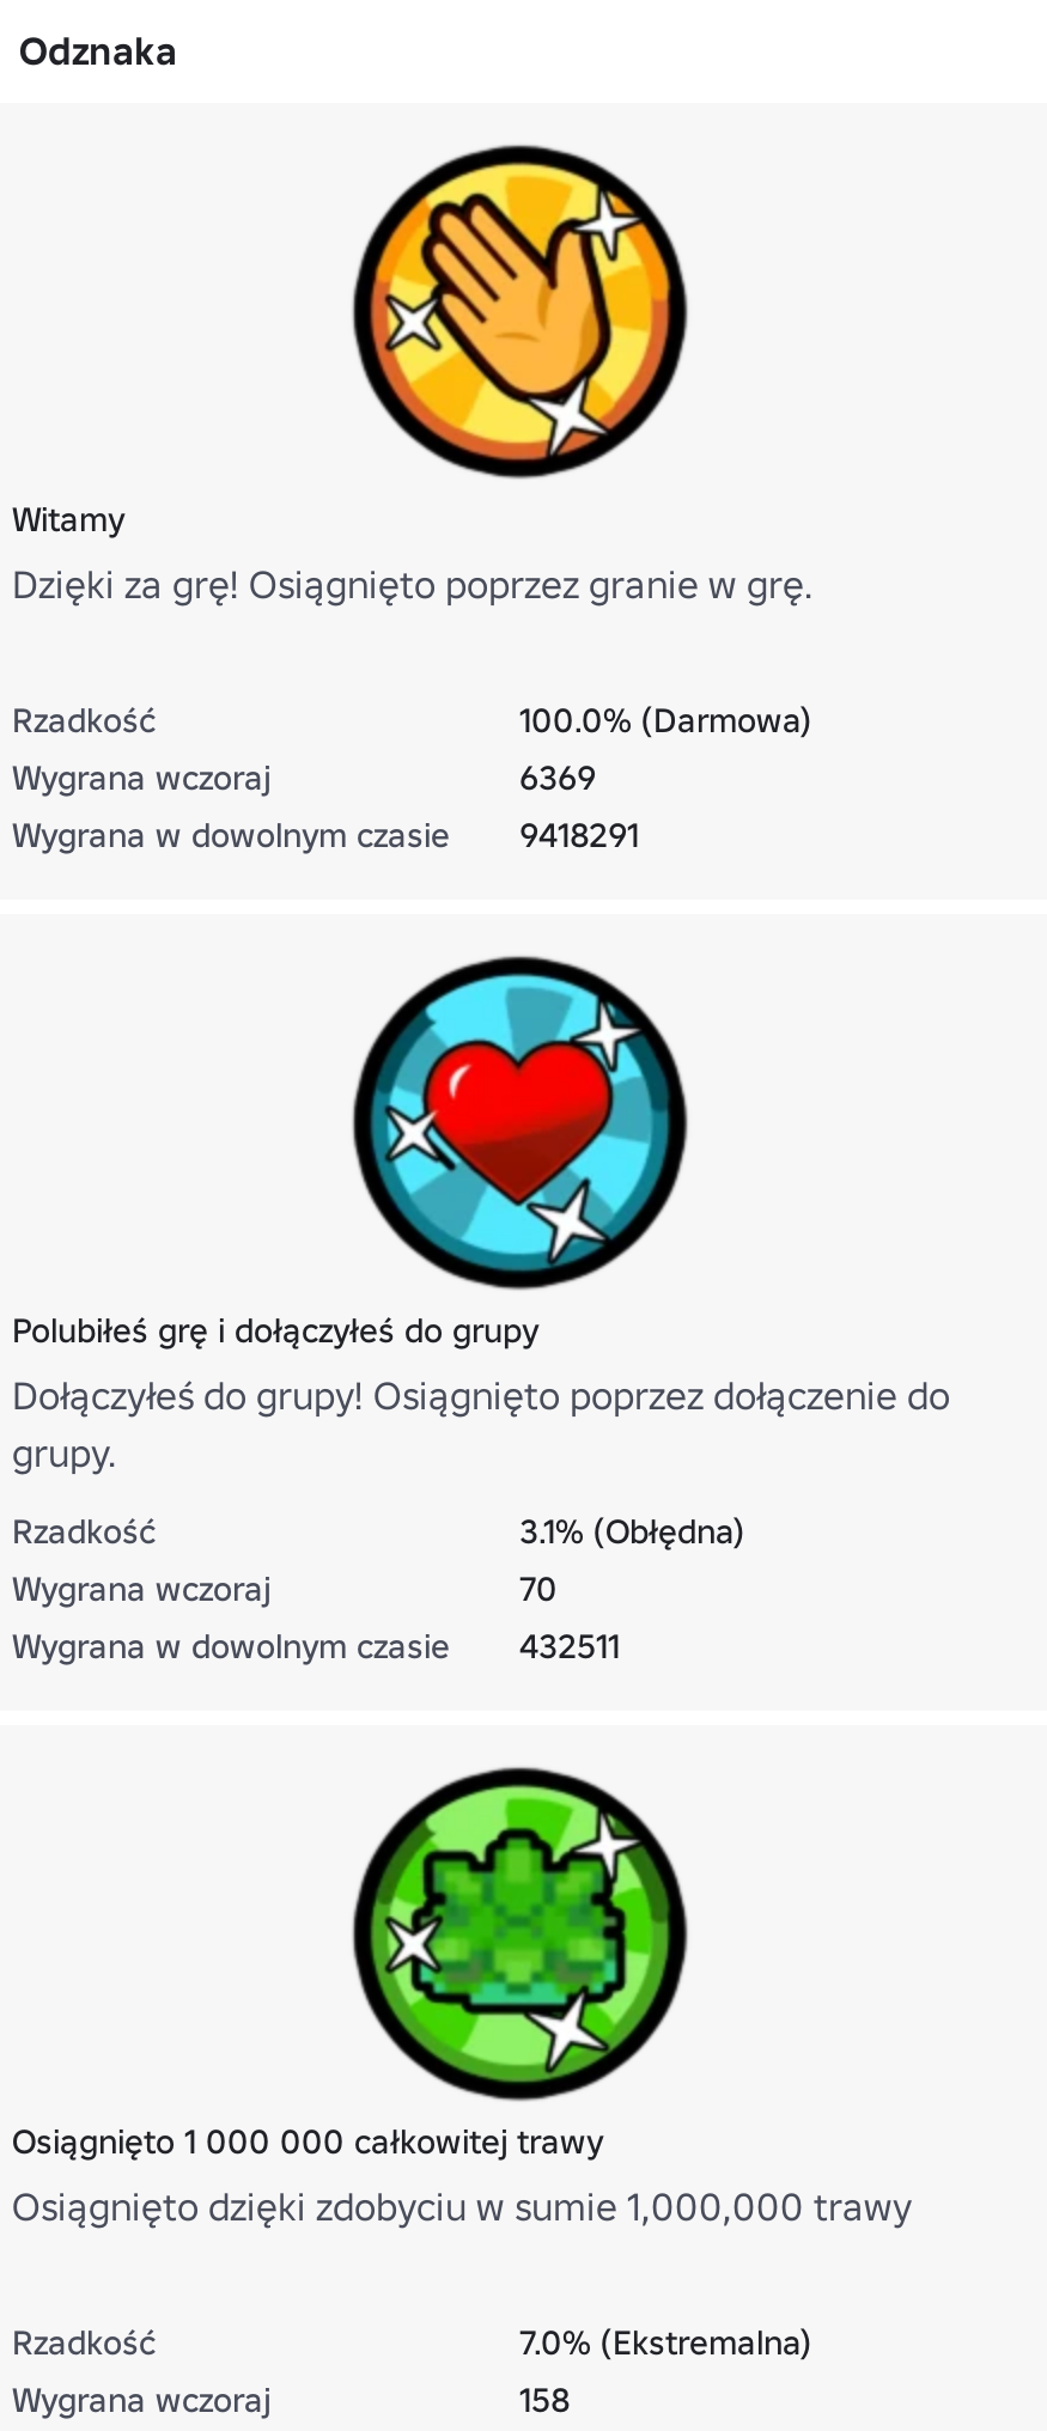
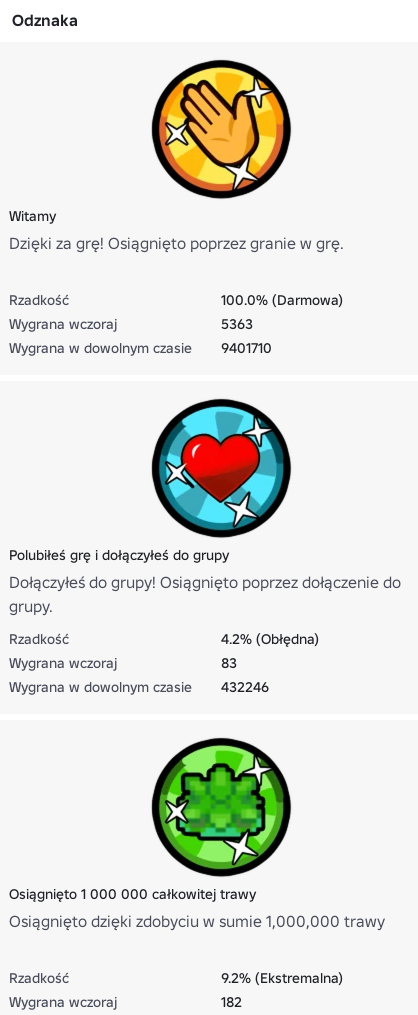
[519,755,596,798] 6369 -> [221,314,253,332] 5363
[12,812,639,855] Wygrana w dowolnym czasie 9418291 -> [9,338,272,356] Wygrana w dowolnym czasie 9401710
[519,1509,744,1552] 3.1% (Obłędna) -> [221,629,319,647] 4.2% (Obłędna)
[519,1566,558,1609] 70 -> [221,653,237,671] 83
[12,1623,620,1667] Wygrana w dowolnym czasie 432511 -> [9,677,269,695] Wygrana w dowolnym czasie 432246
[519,2320,811,2363] 7.0% (Ekstremalna) -> [221,968,343,986] 9.2% (Ekstremalna)
[519,2377,570,2420] 158 -> [221,992,242,1010] 182

